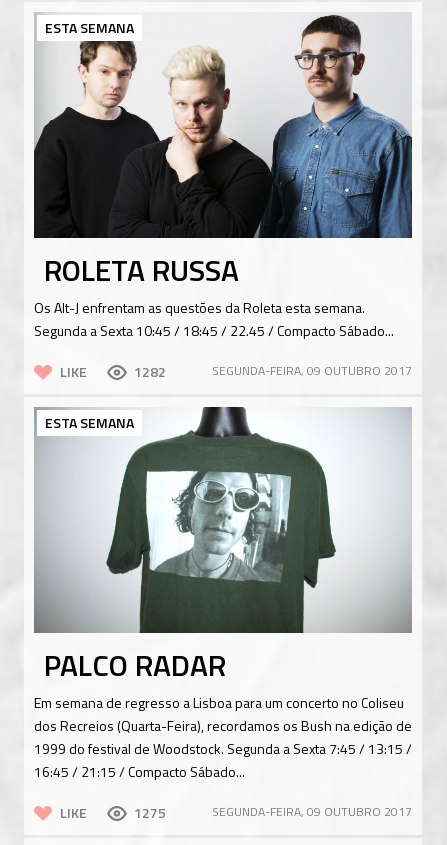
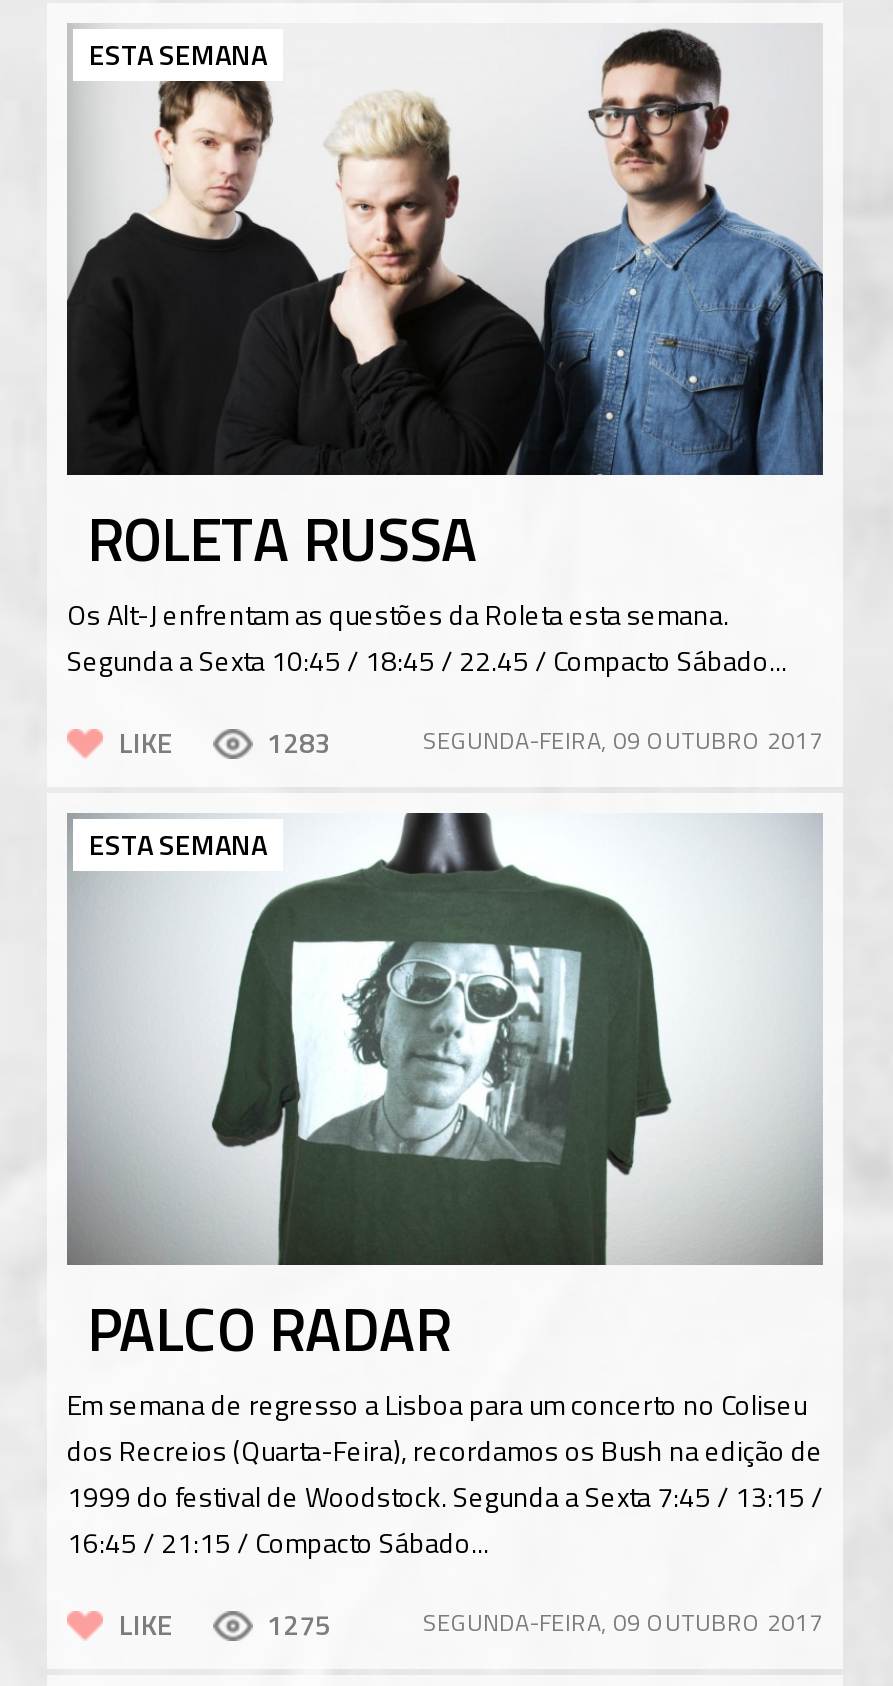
[134,361,166,382] 1282 -> [267,721,331,763] 1283

